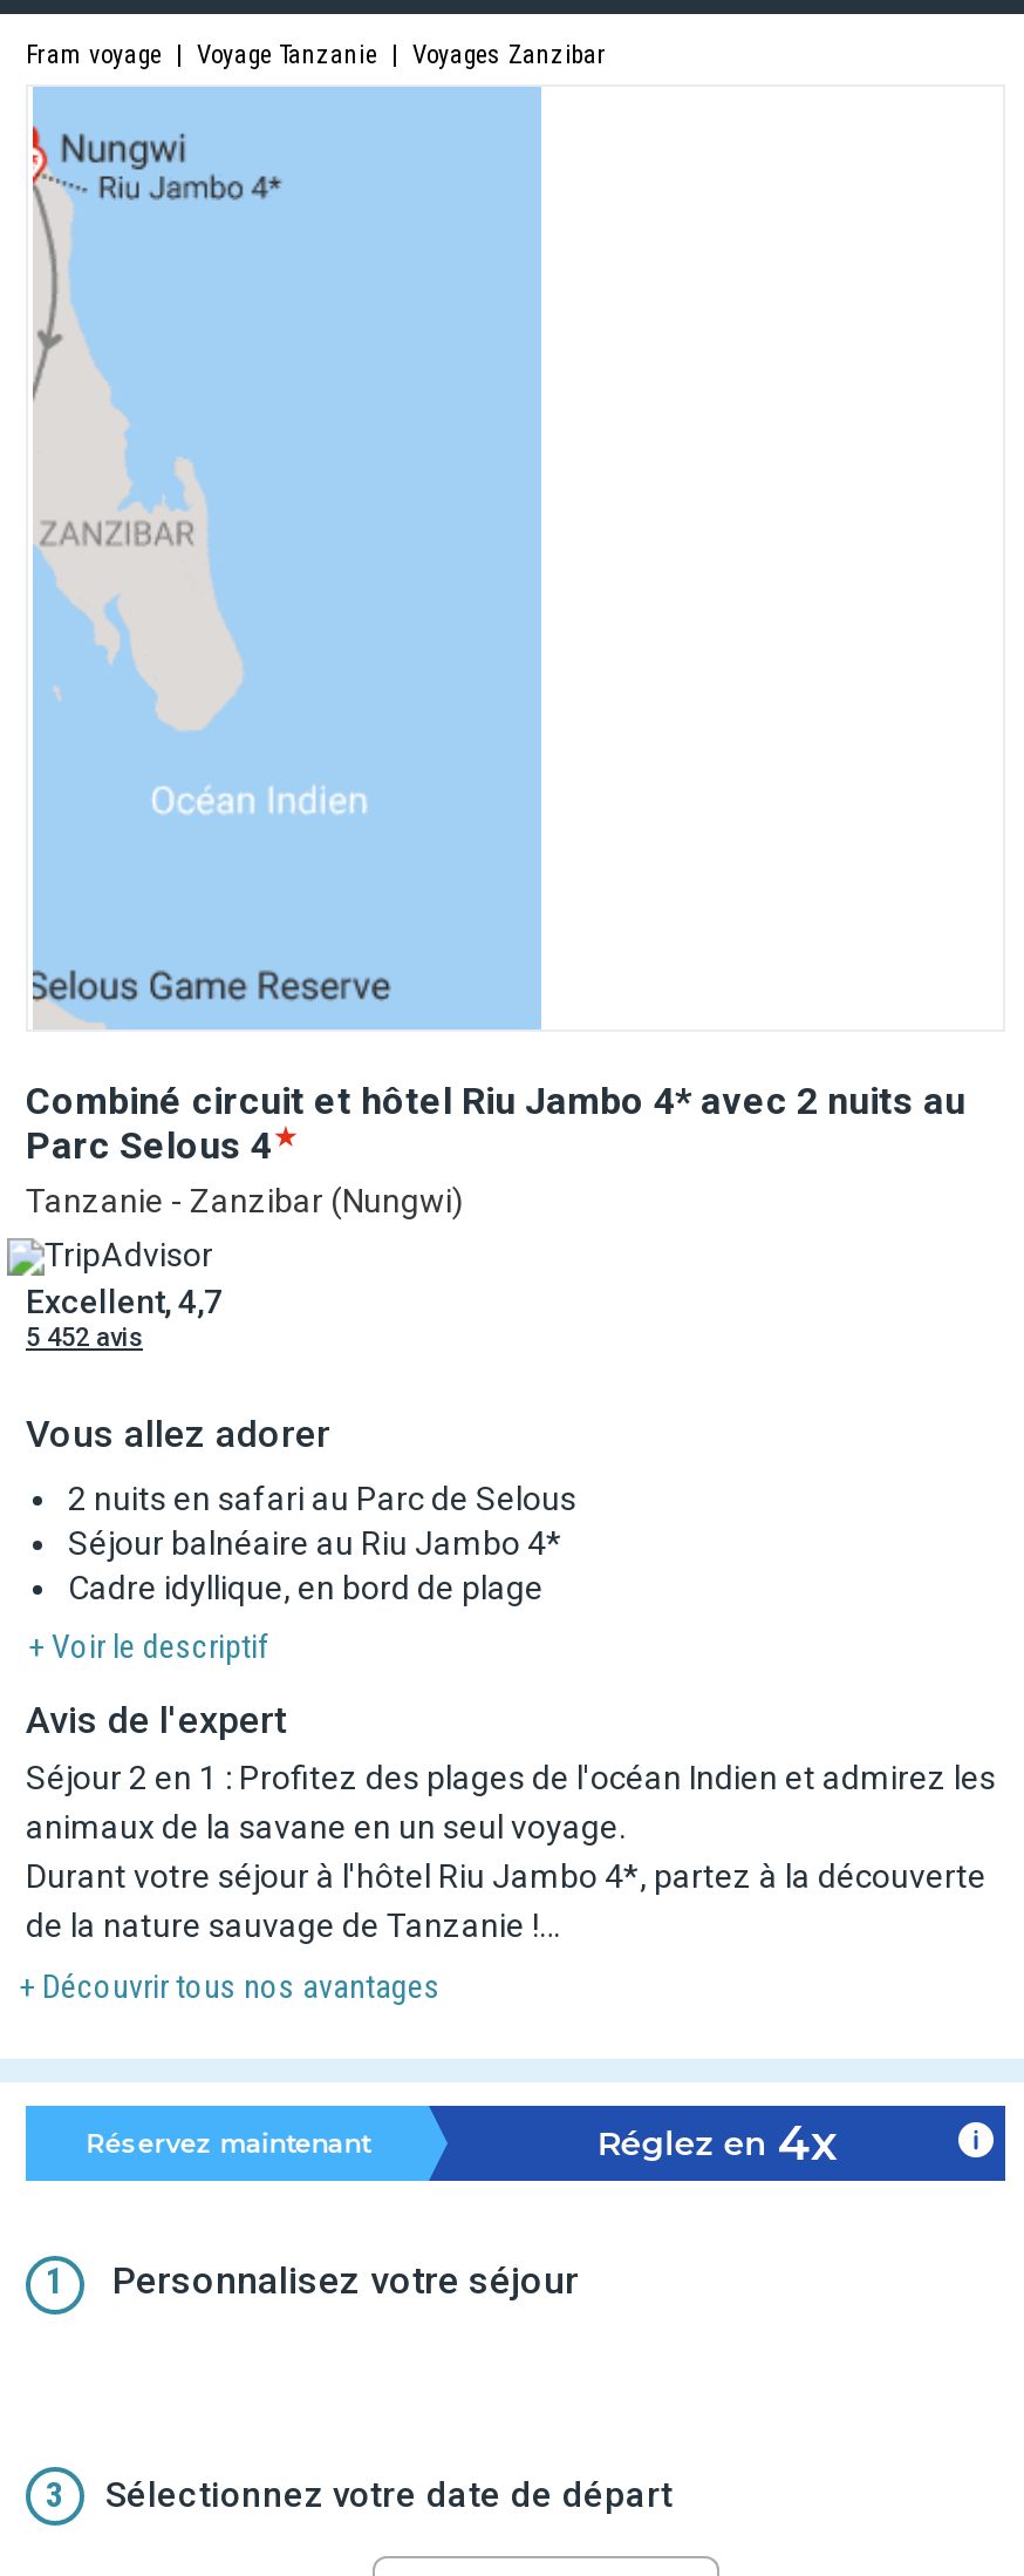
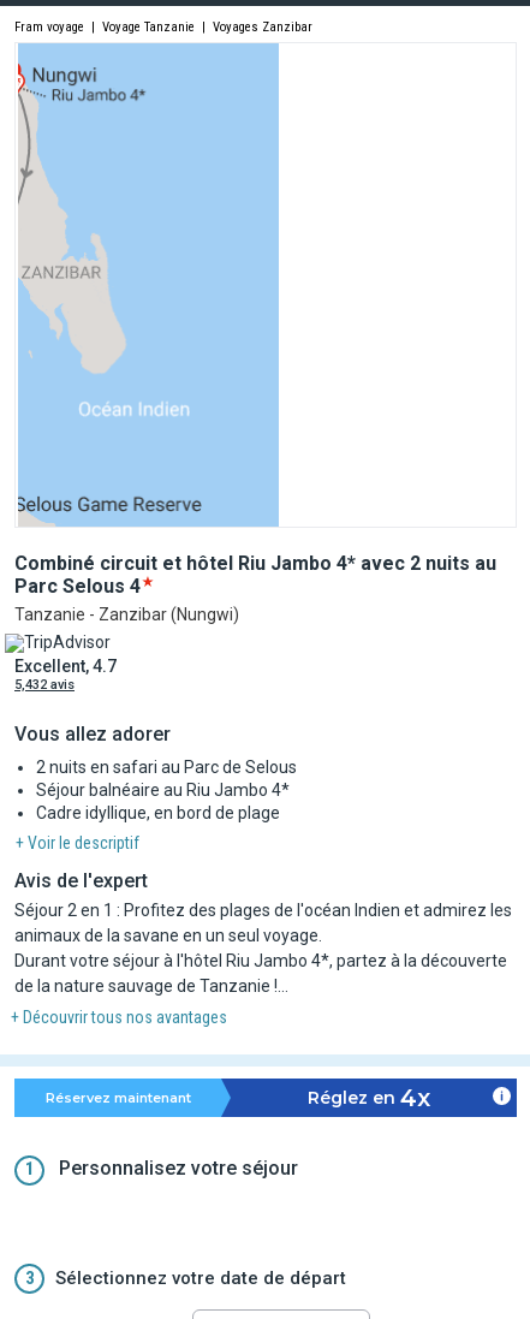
[26,1283,223,1320] Excellent, 4,7 -> [14,656,117,676] Excellent, 4.7
[26,1323,143,1353] 5 452 avis -> [14,677,75,693] 5,432 avis

